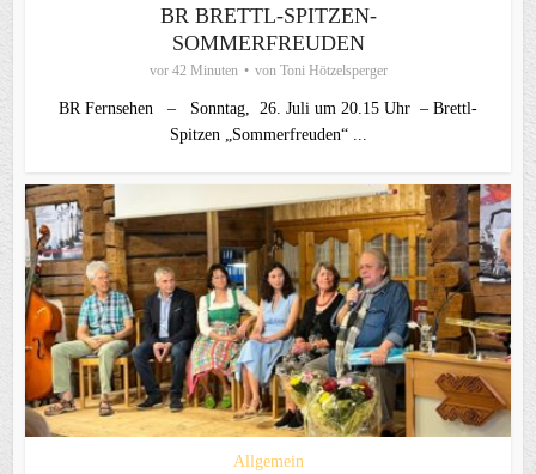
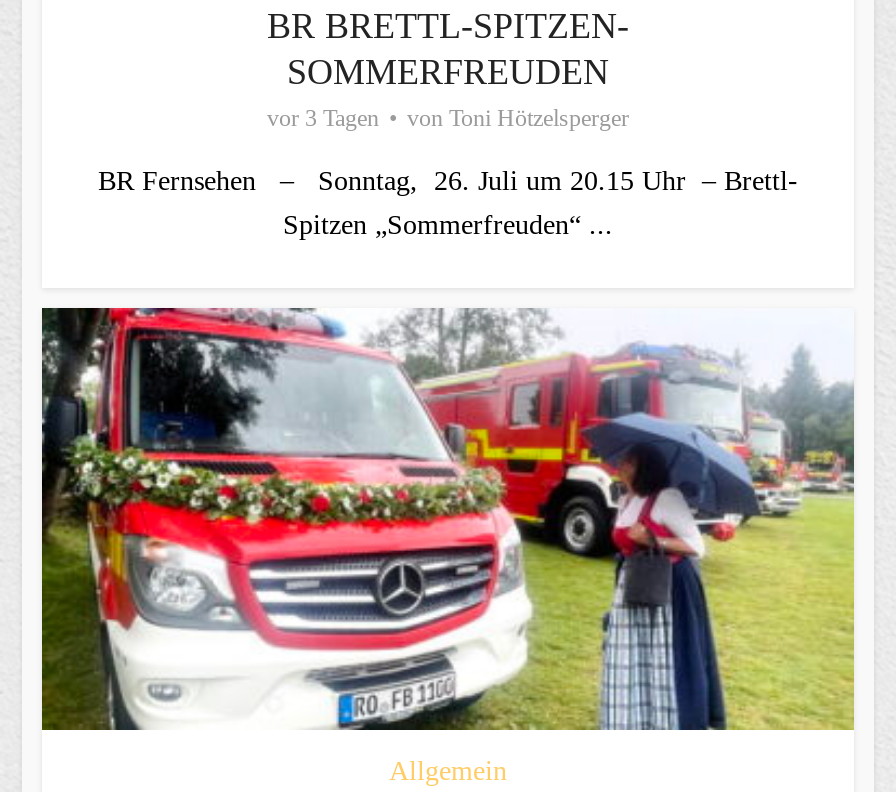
[149,62,387,79] vor 42 Minuten von Toni Hötzelsperger -> [267,104,629,132] vor 3 Tagen von Toni Hötzelsperger
[24,183,512,438] [image] -> [40,306,856,732] [image]

